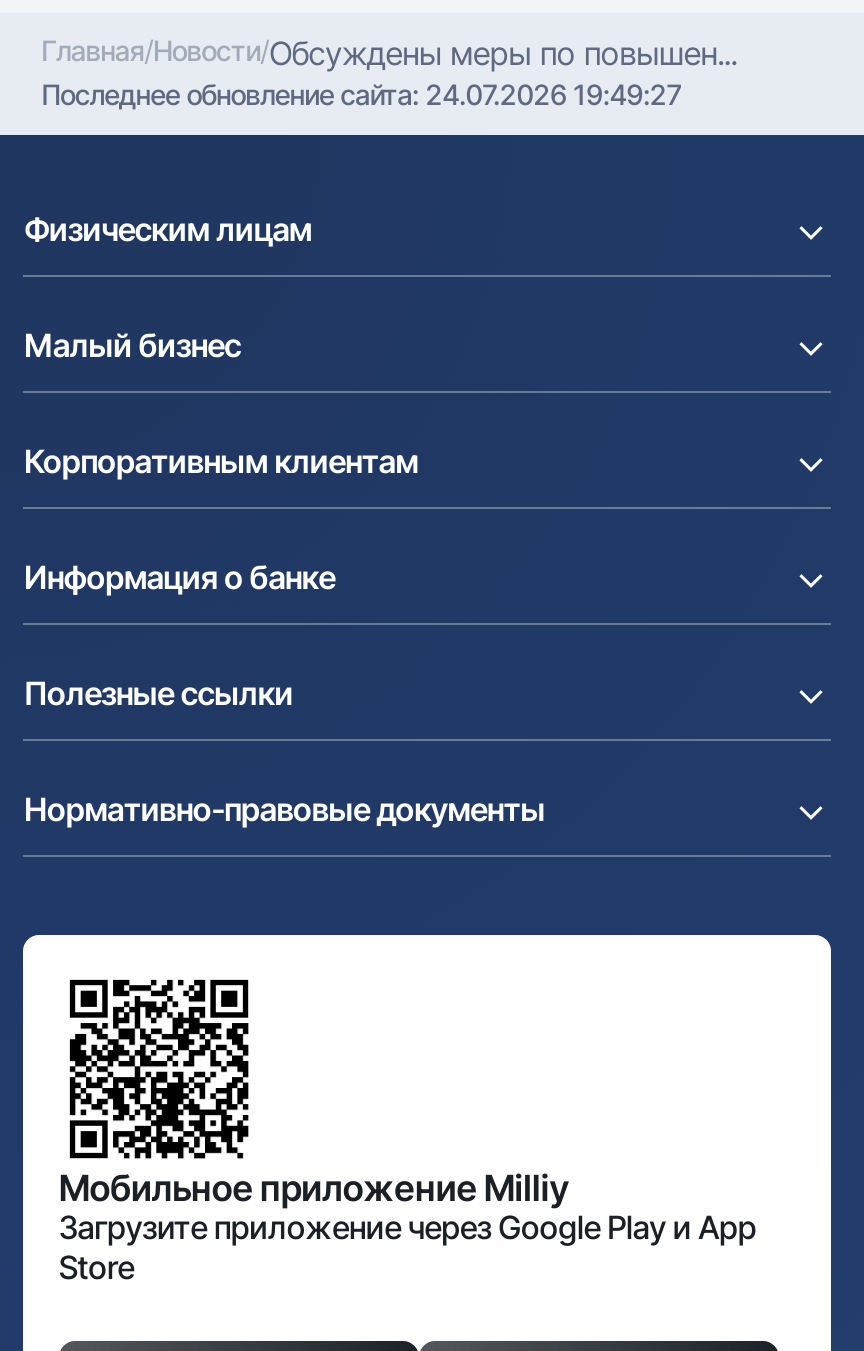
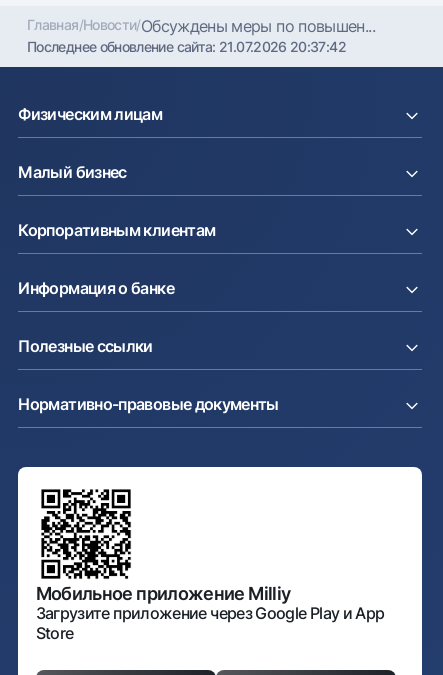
[41,77,681,111] Последнее обновление сайта: 24.07.2026 19:49:27 -> [27,38,346,55] Последнее обновление сайта: 21.07.2026 20:37:42

